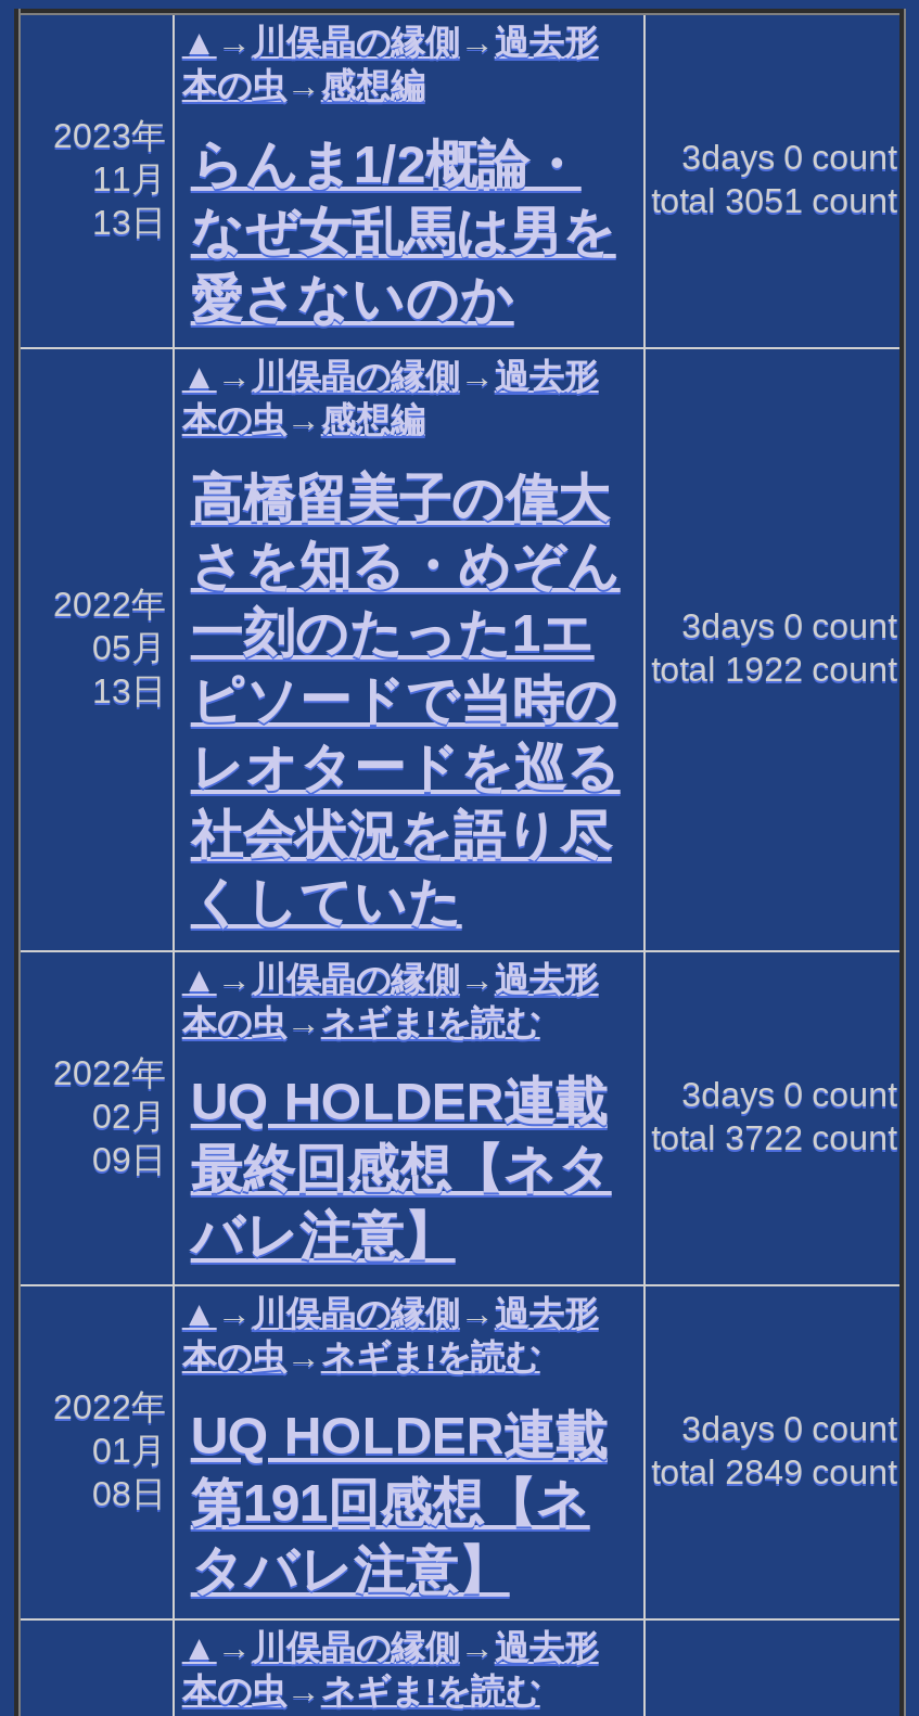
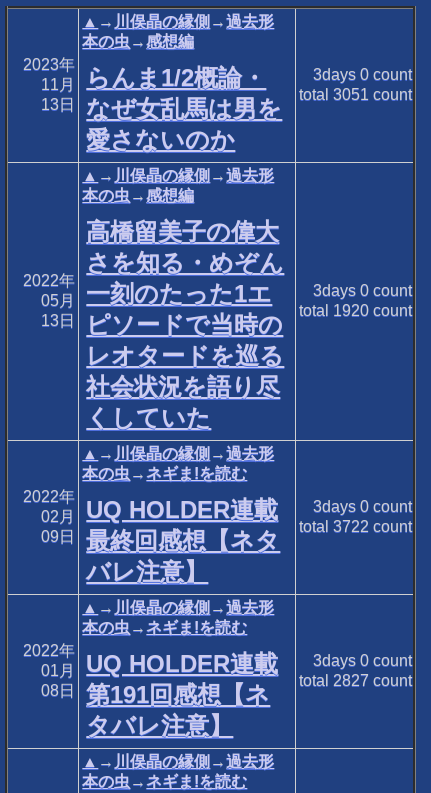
[651,650,896,687] total 1922 count -> [299,302,412,319] total 1920 count
[651,1453,896,1490] total 2849 count -> [299,672,412,689] total 2827 count

